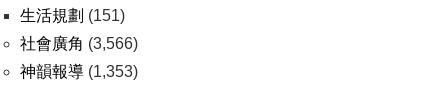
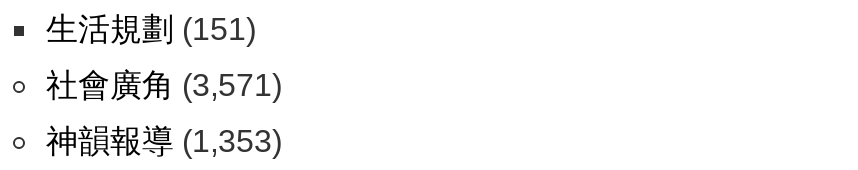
[20,35,138,52] 社會廣角(3,566) -> [46,68,282,102] 社會廣角(3,571)

